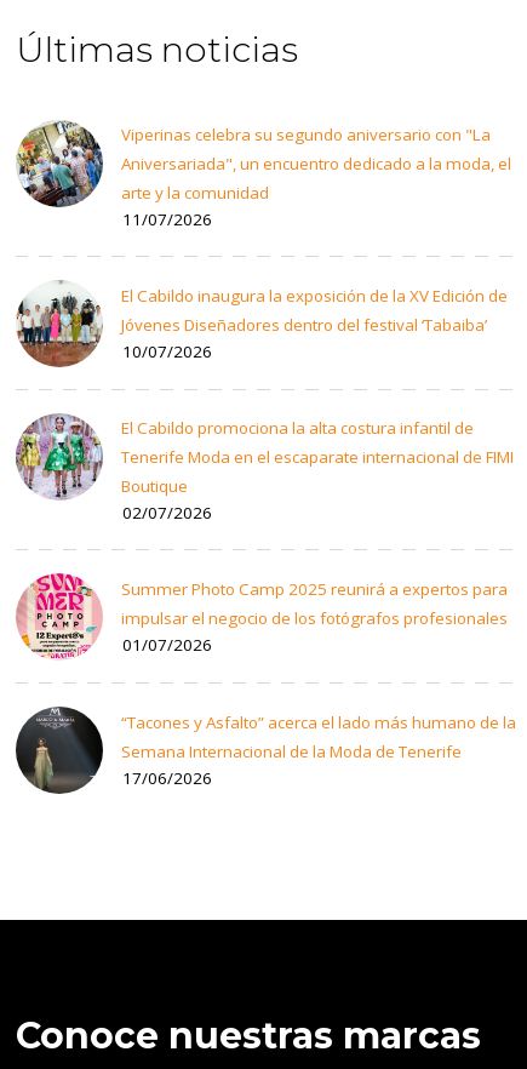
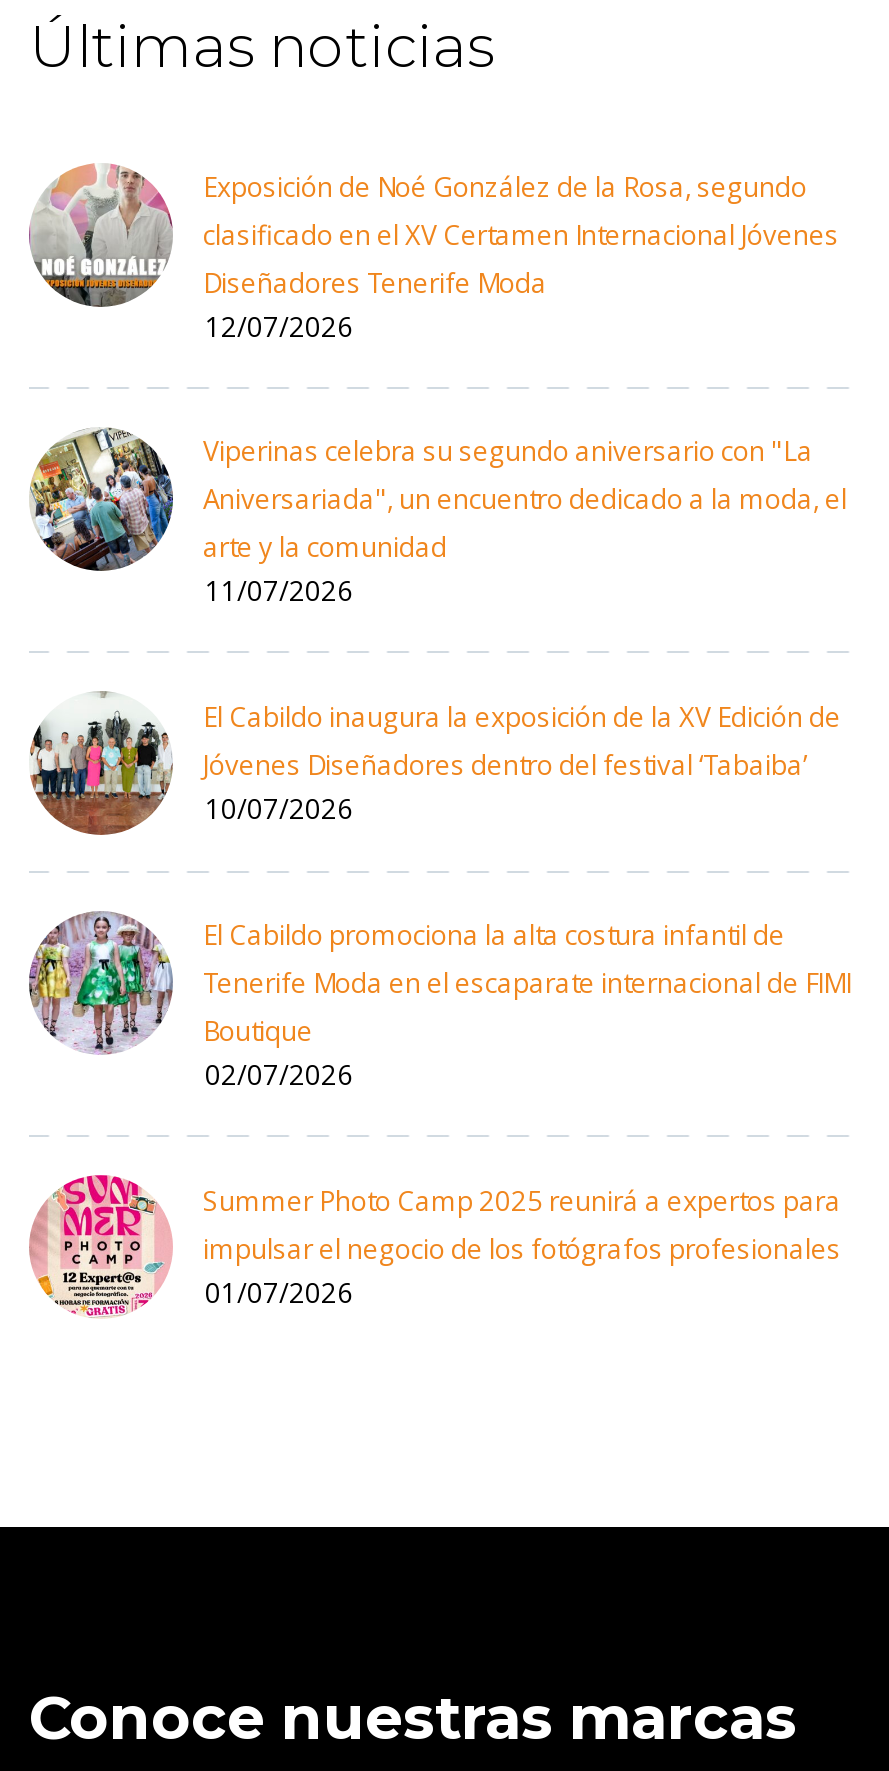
none -> [33,165,839,345] [image] | Exposición de Noé González de la Rosa, segundo | clasificado en el XV Certamen Internacional Jóvenes | Diseñadores Tenerife Moda | 12/07/2026
moved [15,119,514,656] -> [27,425,851,1311]: [image] | Viperinas celebra su segundo aniversario con "La | Aniversariada", un encuentro dedicado a la moda, el | ... | impulsar el negocio de los fotógrafos profesionales | 01/07/2026
[15,705,516,795] [image] | “Tacones y Asfalto” acerca el lado más humano de la | Semana Internacional de la Moda de Tenerife | 17/06/2026 -> none

